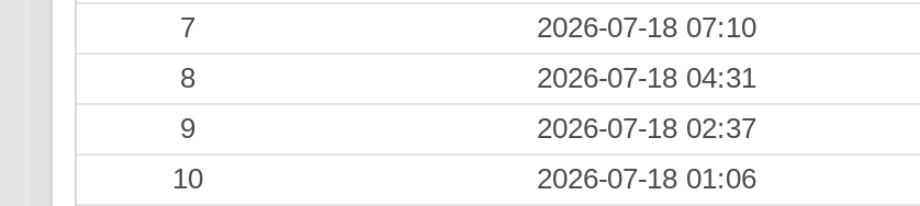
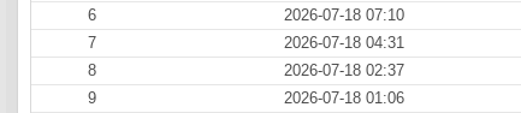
[180,11,195,44] 7 -> [88,6,96,24] 6
[180,61,195,94] 8 -> [88,34,96,52] 7
[180,112,195,145] 9 -> [88,61,96,79] 8
[172,162,203,195] 10 -> [88,89,96,107] 9

